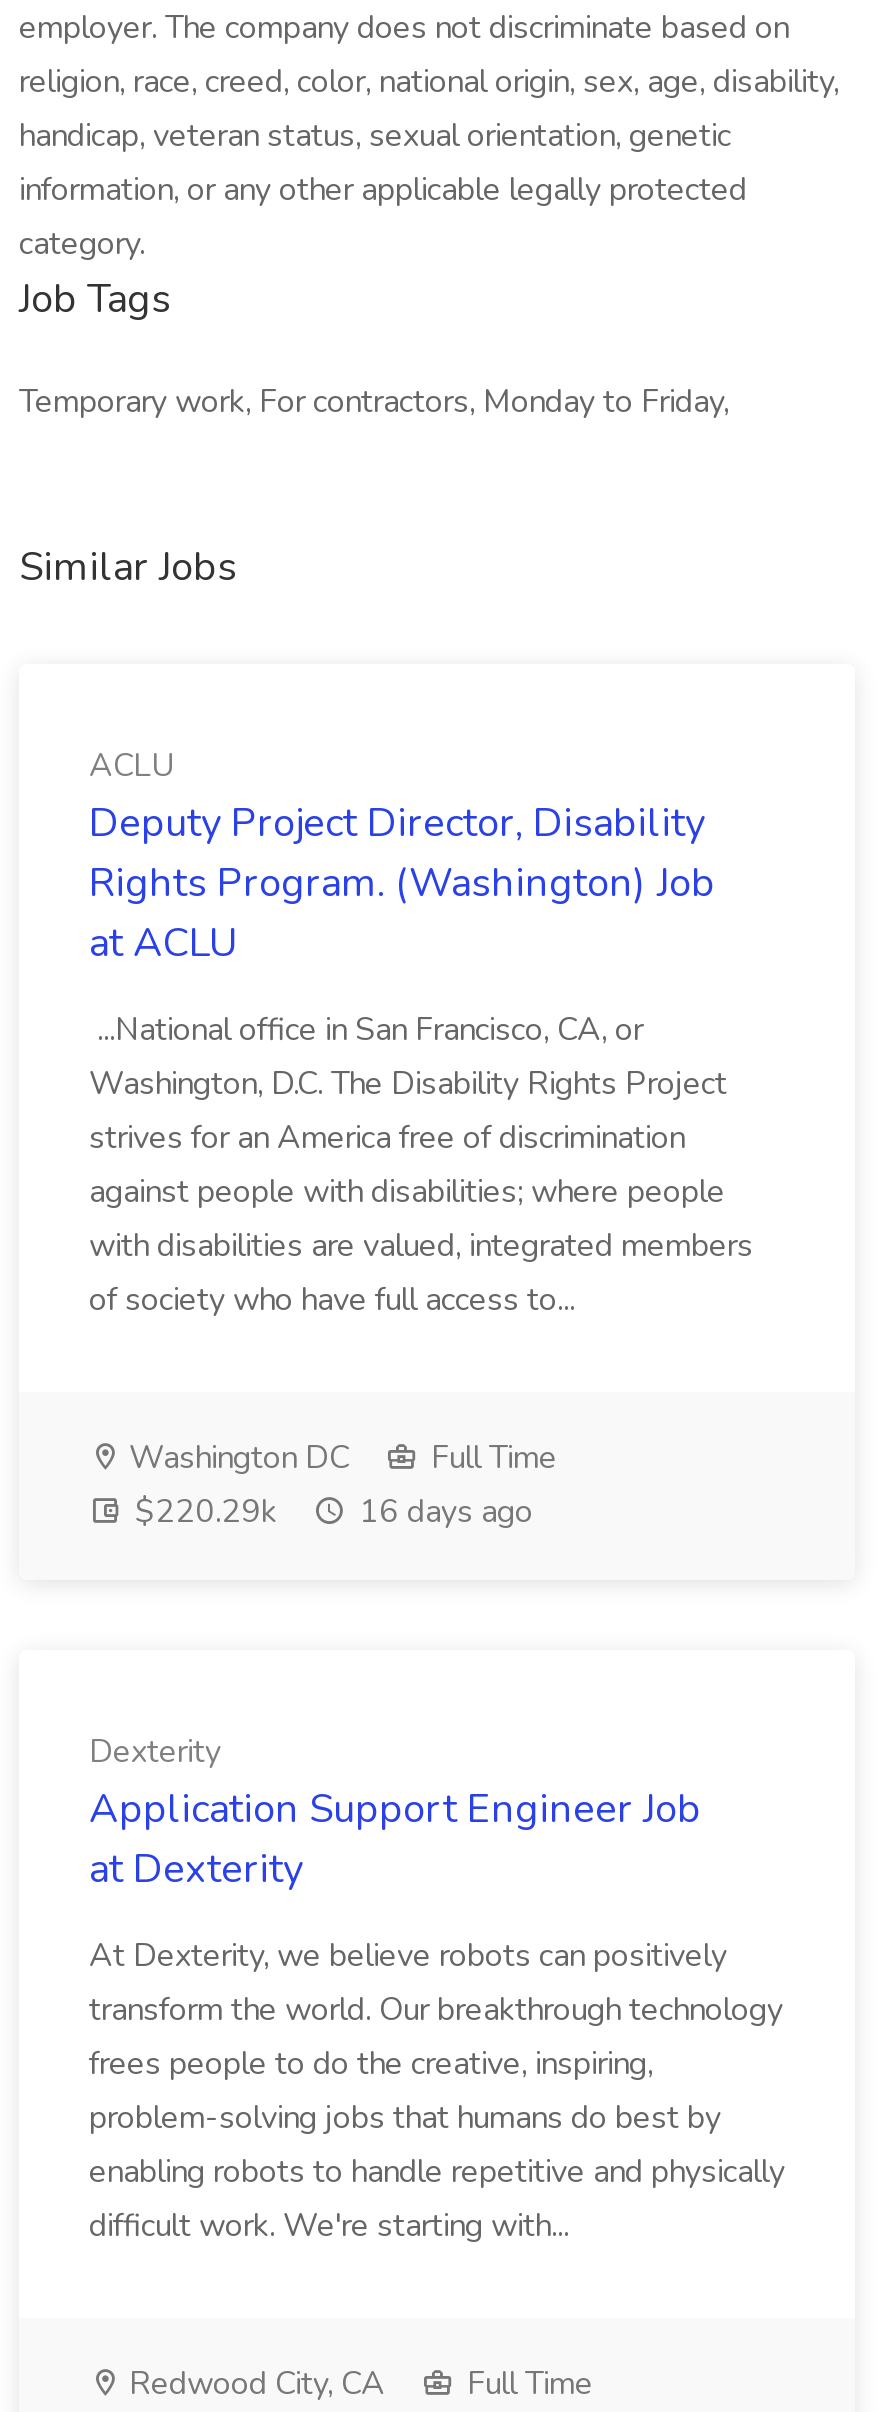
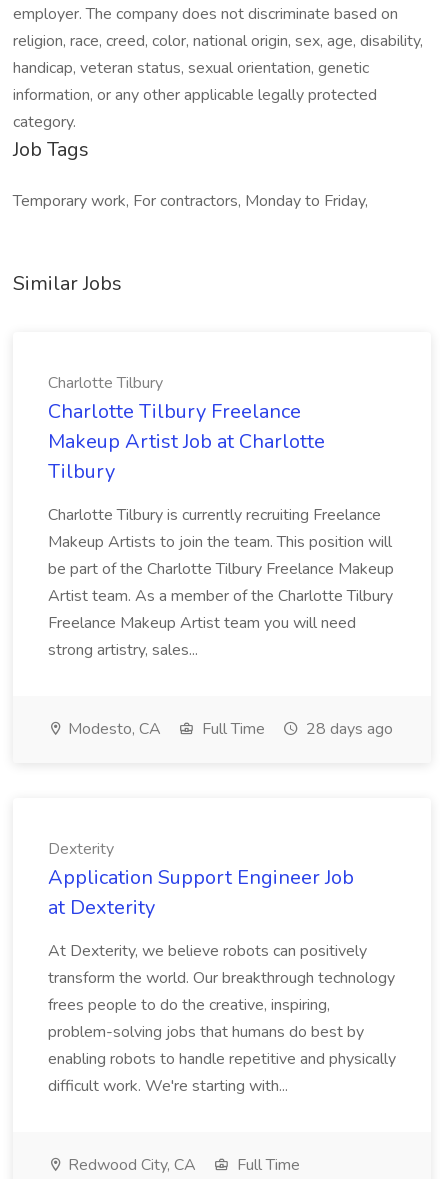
[89,744,715,970] ACLU | Deputy Project Director, Disability | Rights Program. (Washington) Job | at ACLU -> [48,372,325,485] Charlotte Tilbury | Charlotte Tilbury Freelance | Makeup Artist Job at Charlotte | Tilbury
[89,1008,753,1322] ...National office in San Francisco, CA, or | Washington, D.C. The Disability Rights Project | strives for an America free of discrimination | against people with disabilities; where people | with disabilities are valued, integrated members | of society who have full access to... -> [48,504,394,661] Charlotte Tilbury is currently recruiting Freelance | Makeup Artists to join the team. This position will | be part of the Charlotte Tilbury Freelance Makeup | Artist team. As a member of the Charlotte Tilbury | Freelance Makeup Artist team you will need | strong artistry, sales...
[121,1436,349,1480] Washington DC -> [64,718,161,740] Modesto, CA
[127,1490,533,1534] $220.29k | 16 days ago -> [302,718,393,740] 28 days ago

